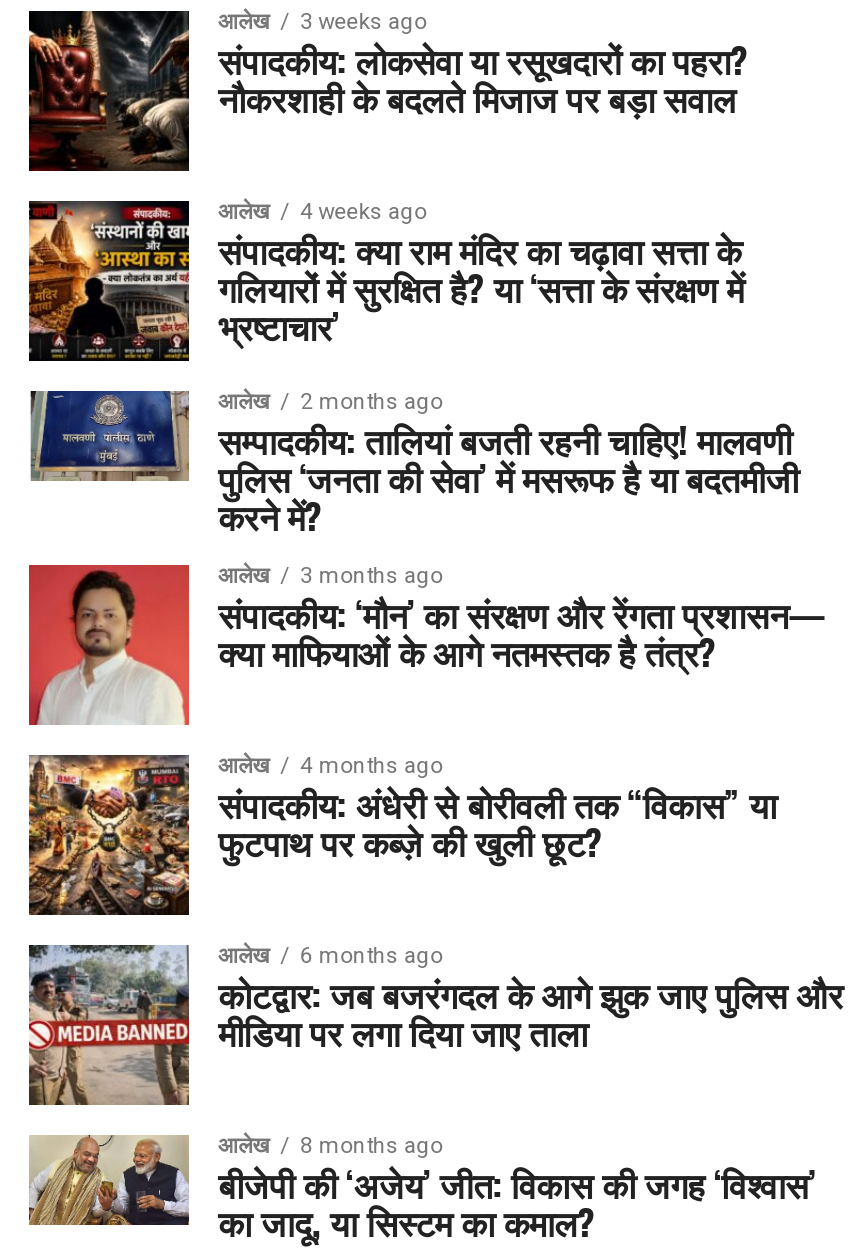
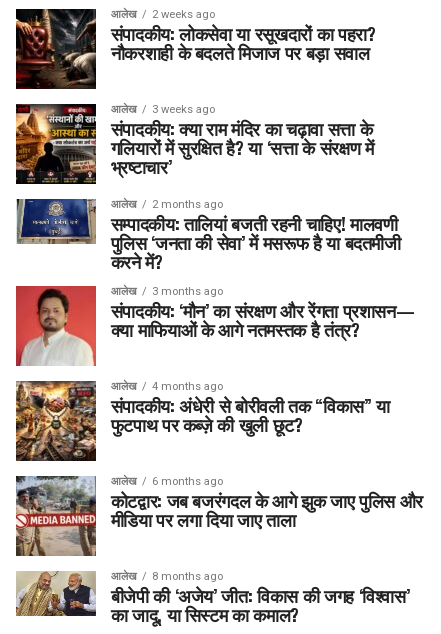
[218,9,426,35] आलेख 3 weeks ago -> [111,8,215,21] आलेख 2 weeks ago
[218,199,426,225] आलेख 4 weeks ago -> [111,103,215,116] आलेख 3 weeks ago

